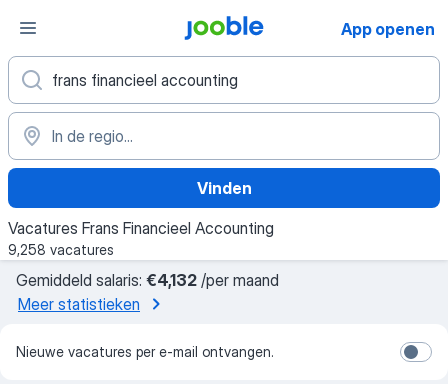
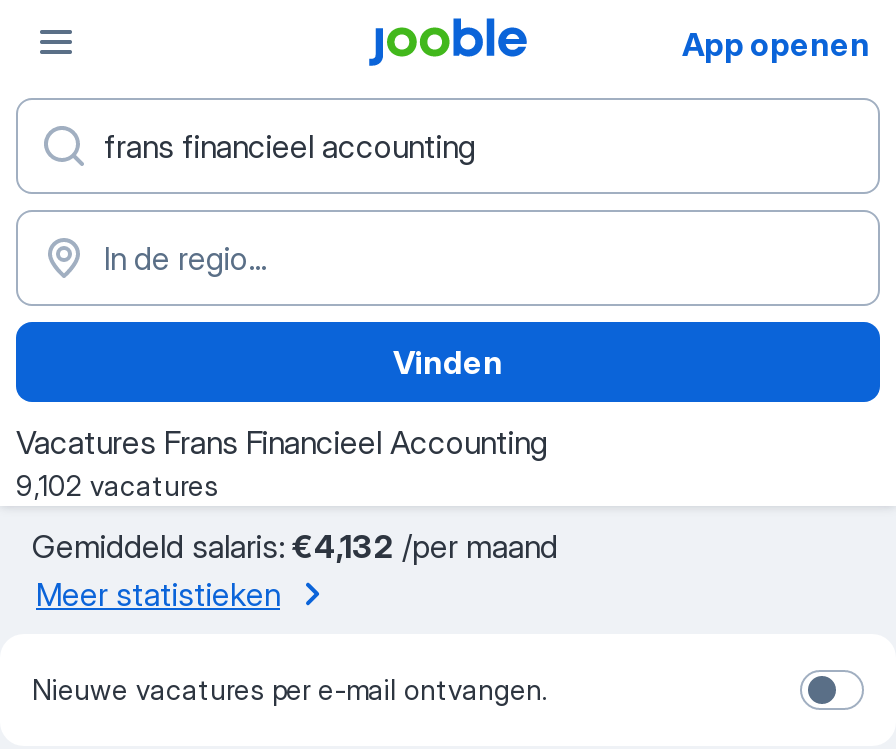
[8,241,114,258] 9,258 vacatures -> [16,468,218,502] 9,102 vacatures

